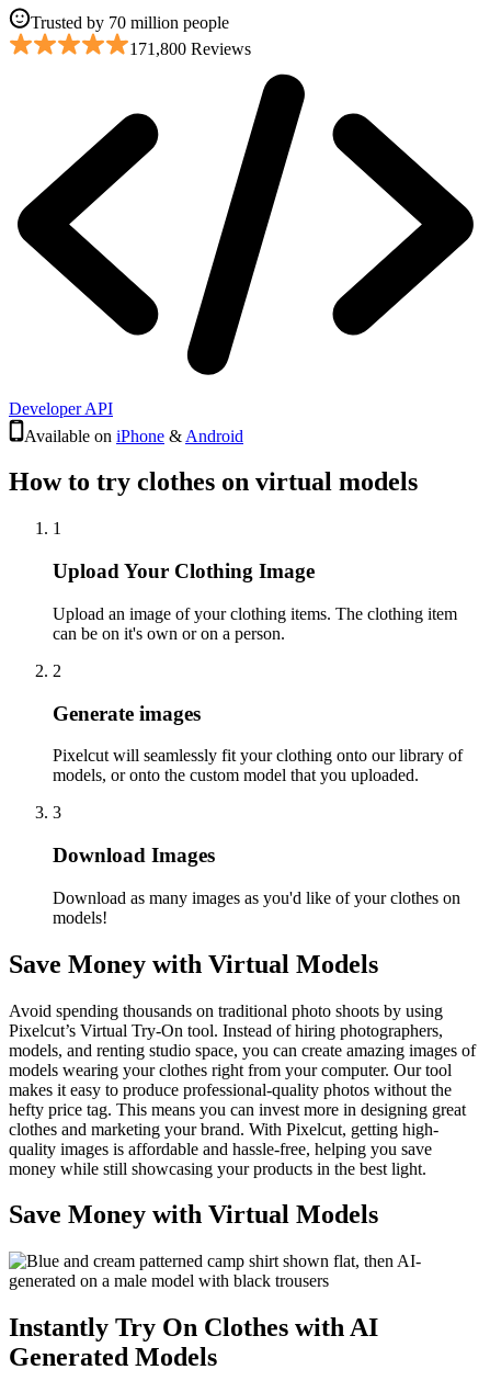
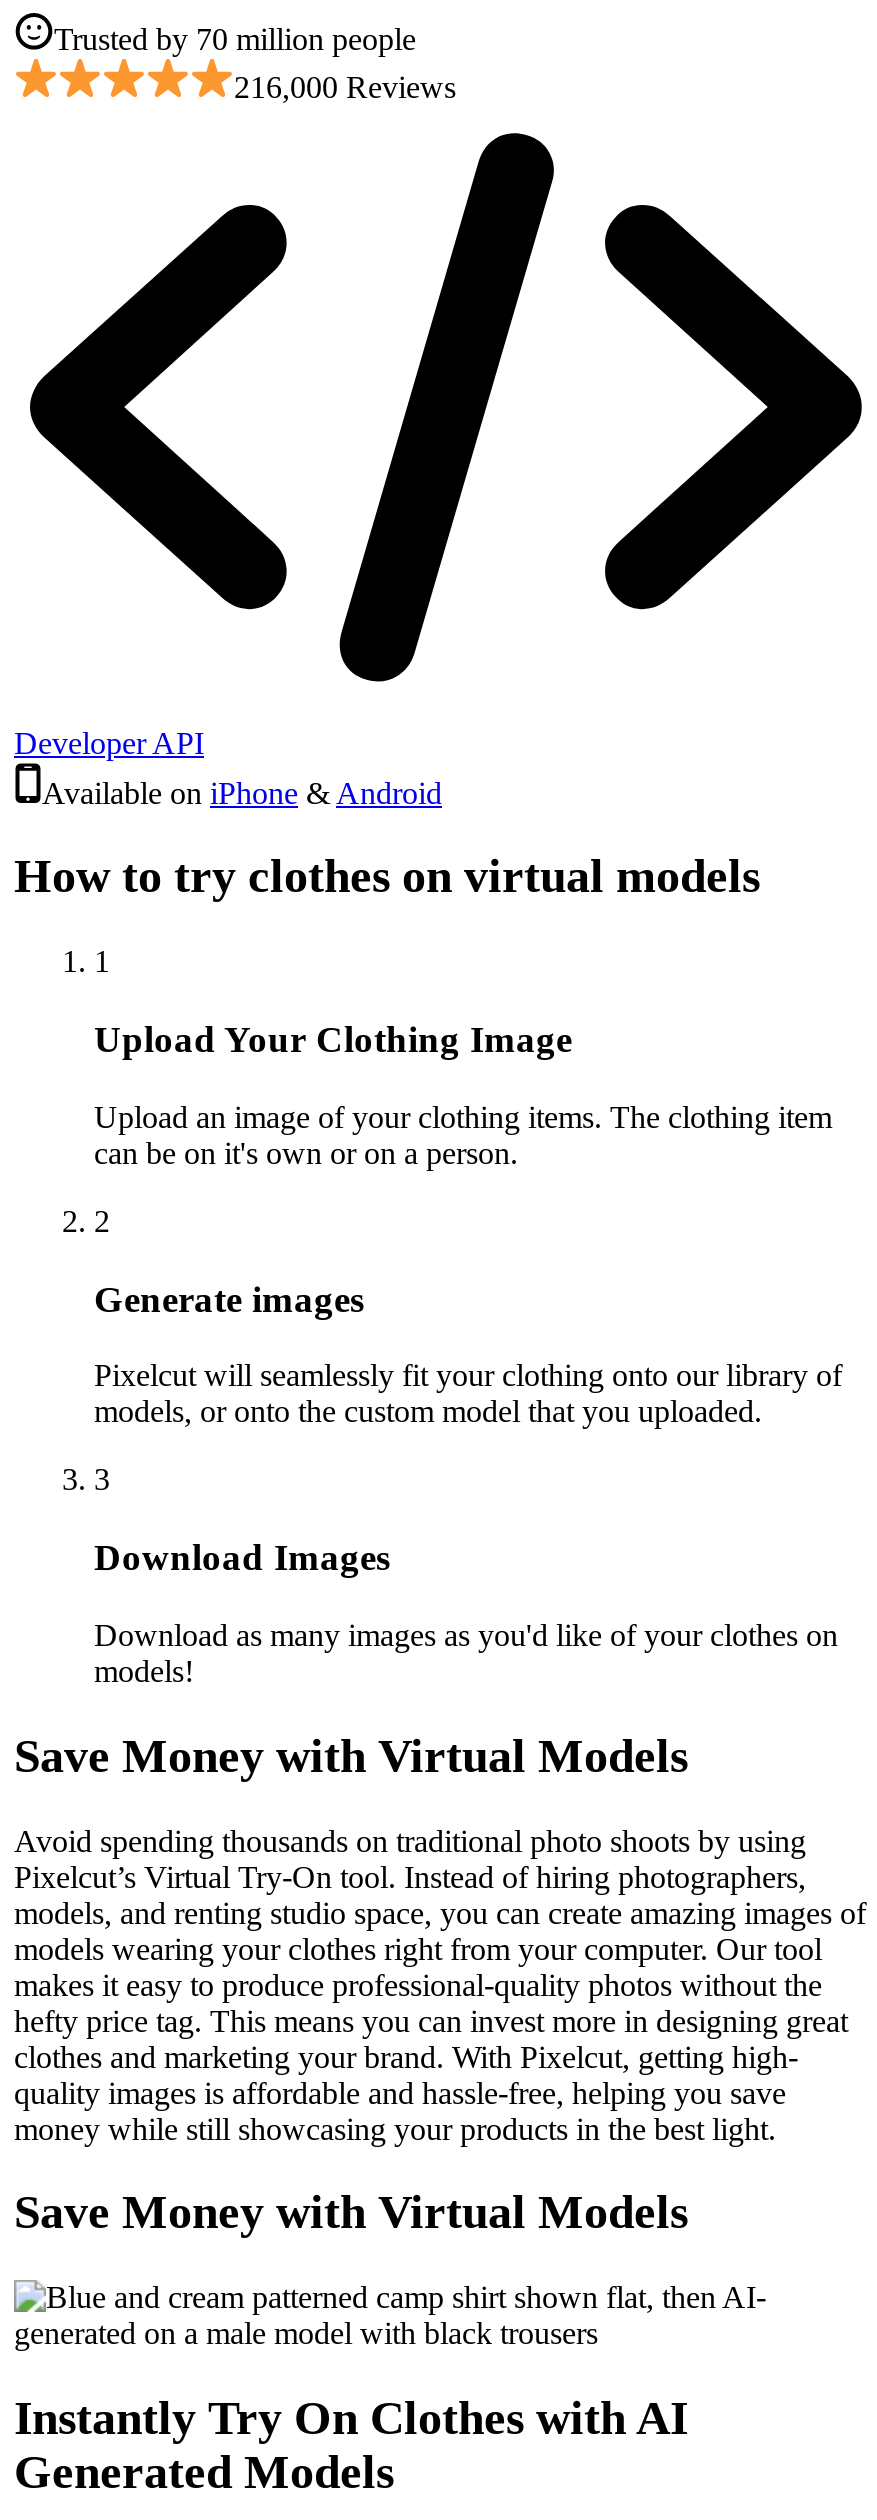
[129,39,251,58] 171,800 Reviews -> [234,69,456,103] 216,000 Reviews

